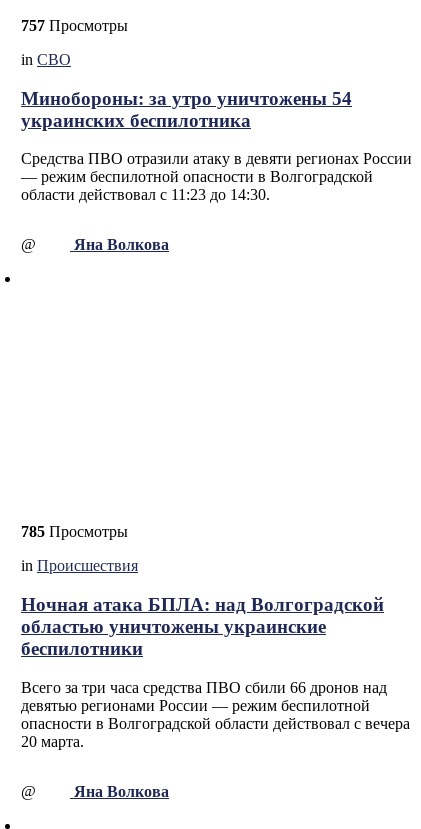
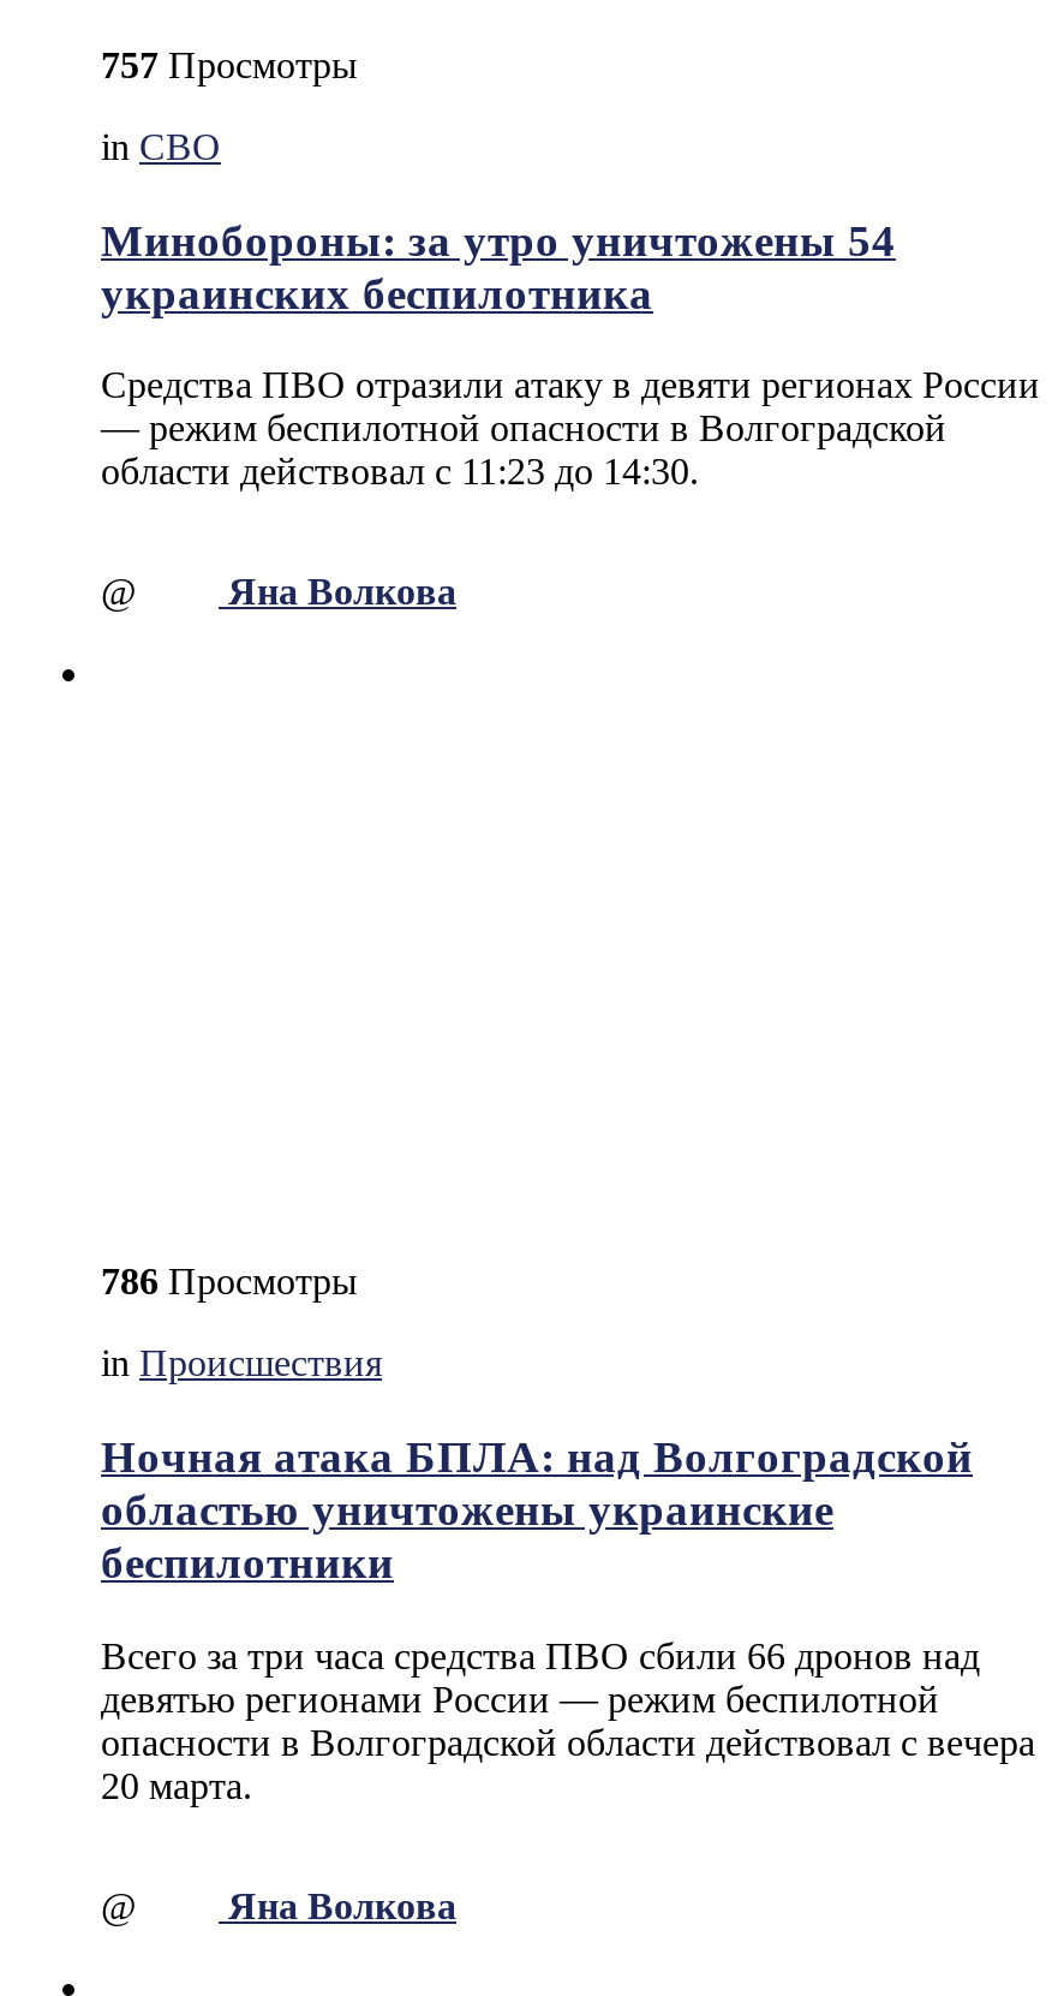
[21,523,128,540] 785 Просмотры -> [101,1262,358,1302] 786 Просмотры

